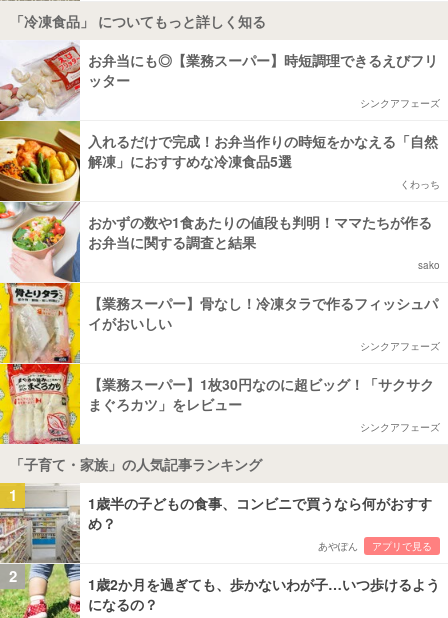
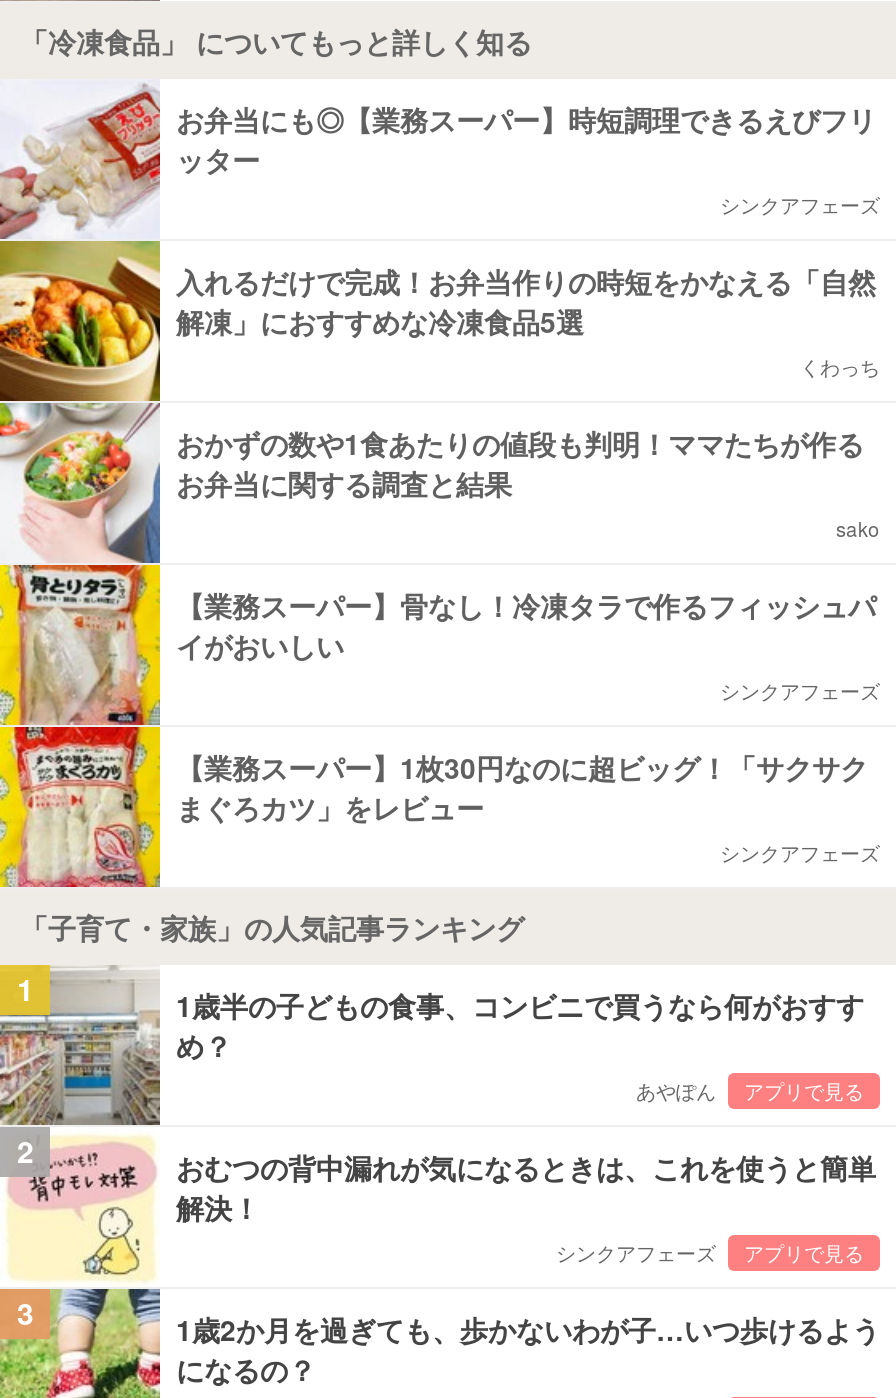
none -> [6,1124,876,1335] [image] | おむつの背中漏れが気になるときは、これを使うと簡単 | 解決！ | シンクアフェーズ | アプリで見る | 3

